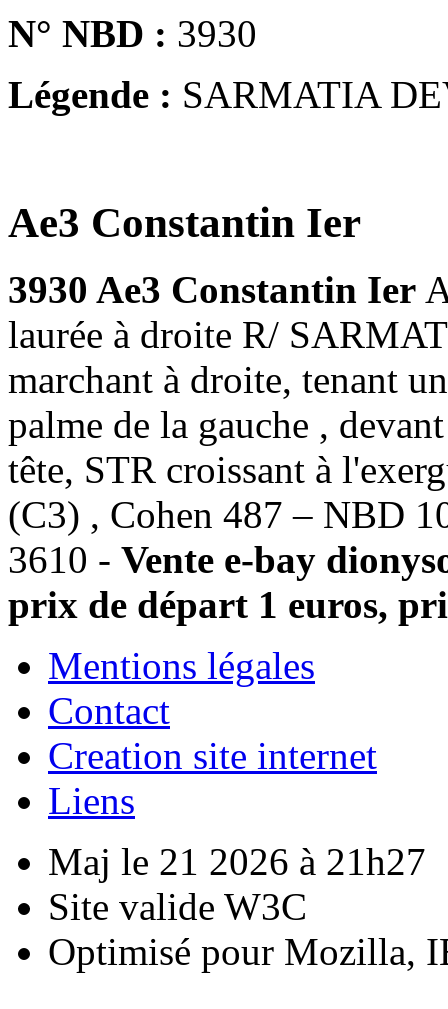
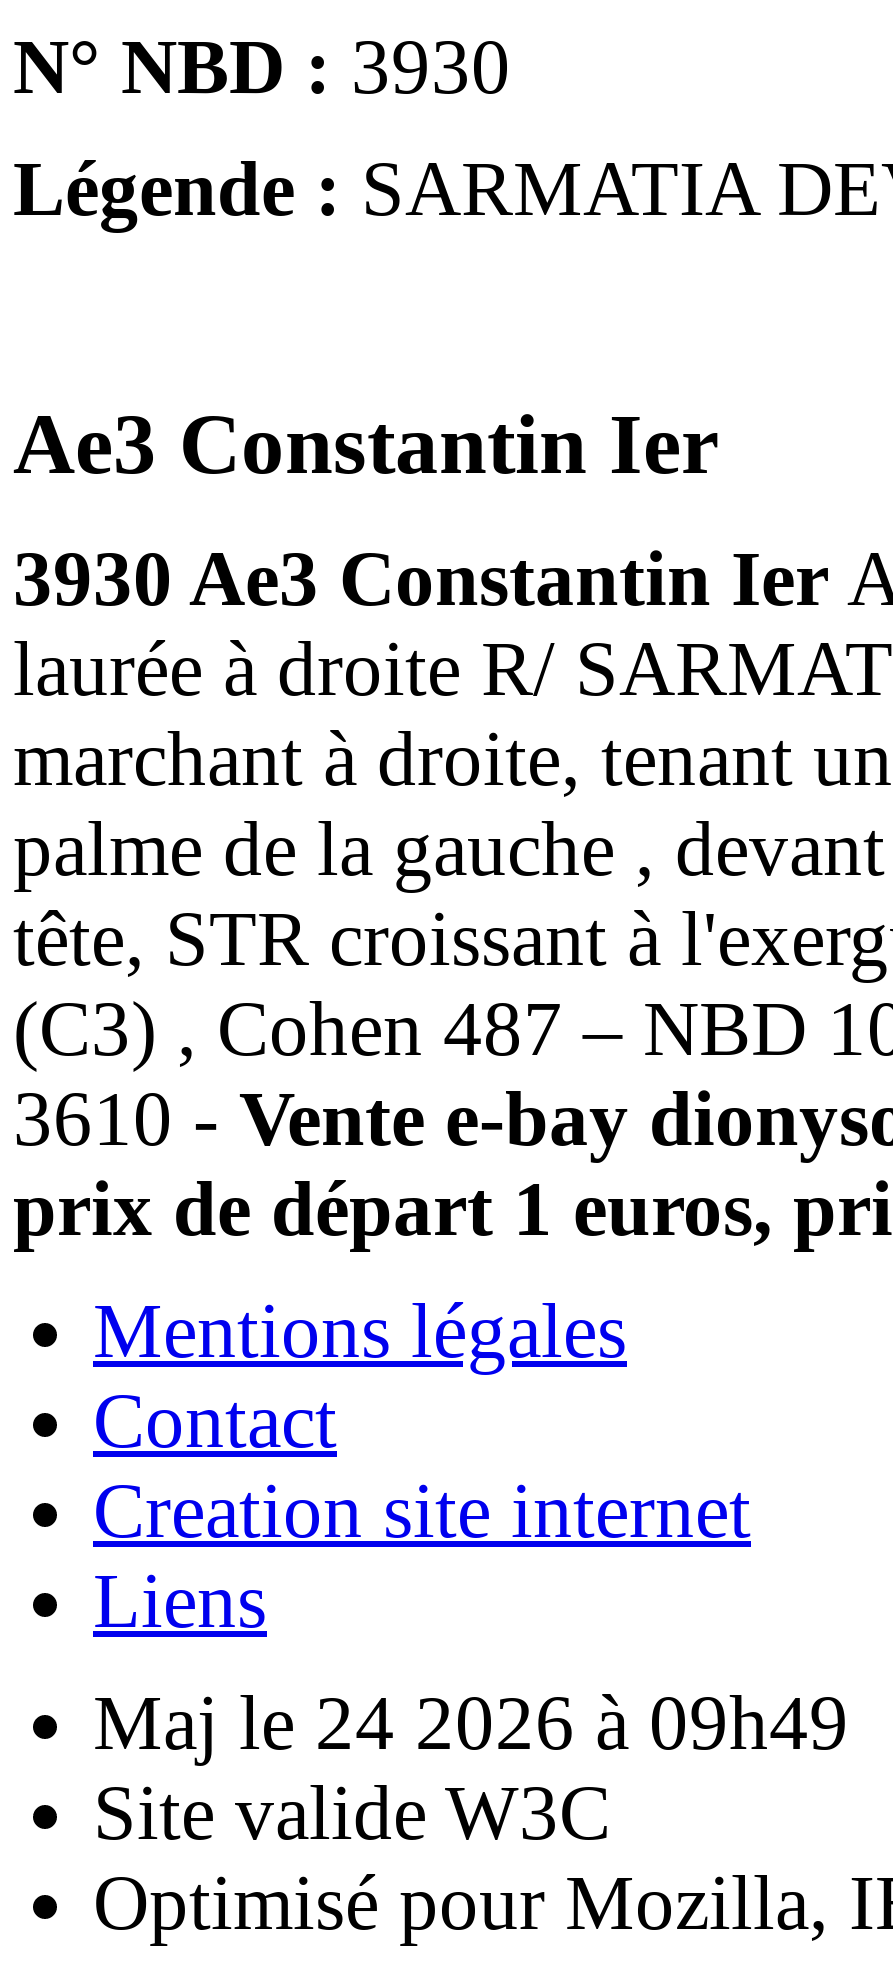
[48,840,426,883] Maj le 21 2026 à 21h27 -> [93,1678,849,1764] Maj le 24 2026 à 09h49

